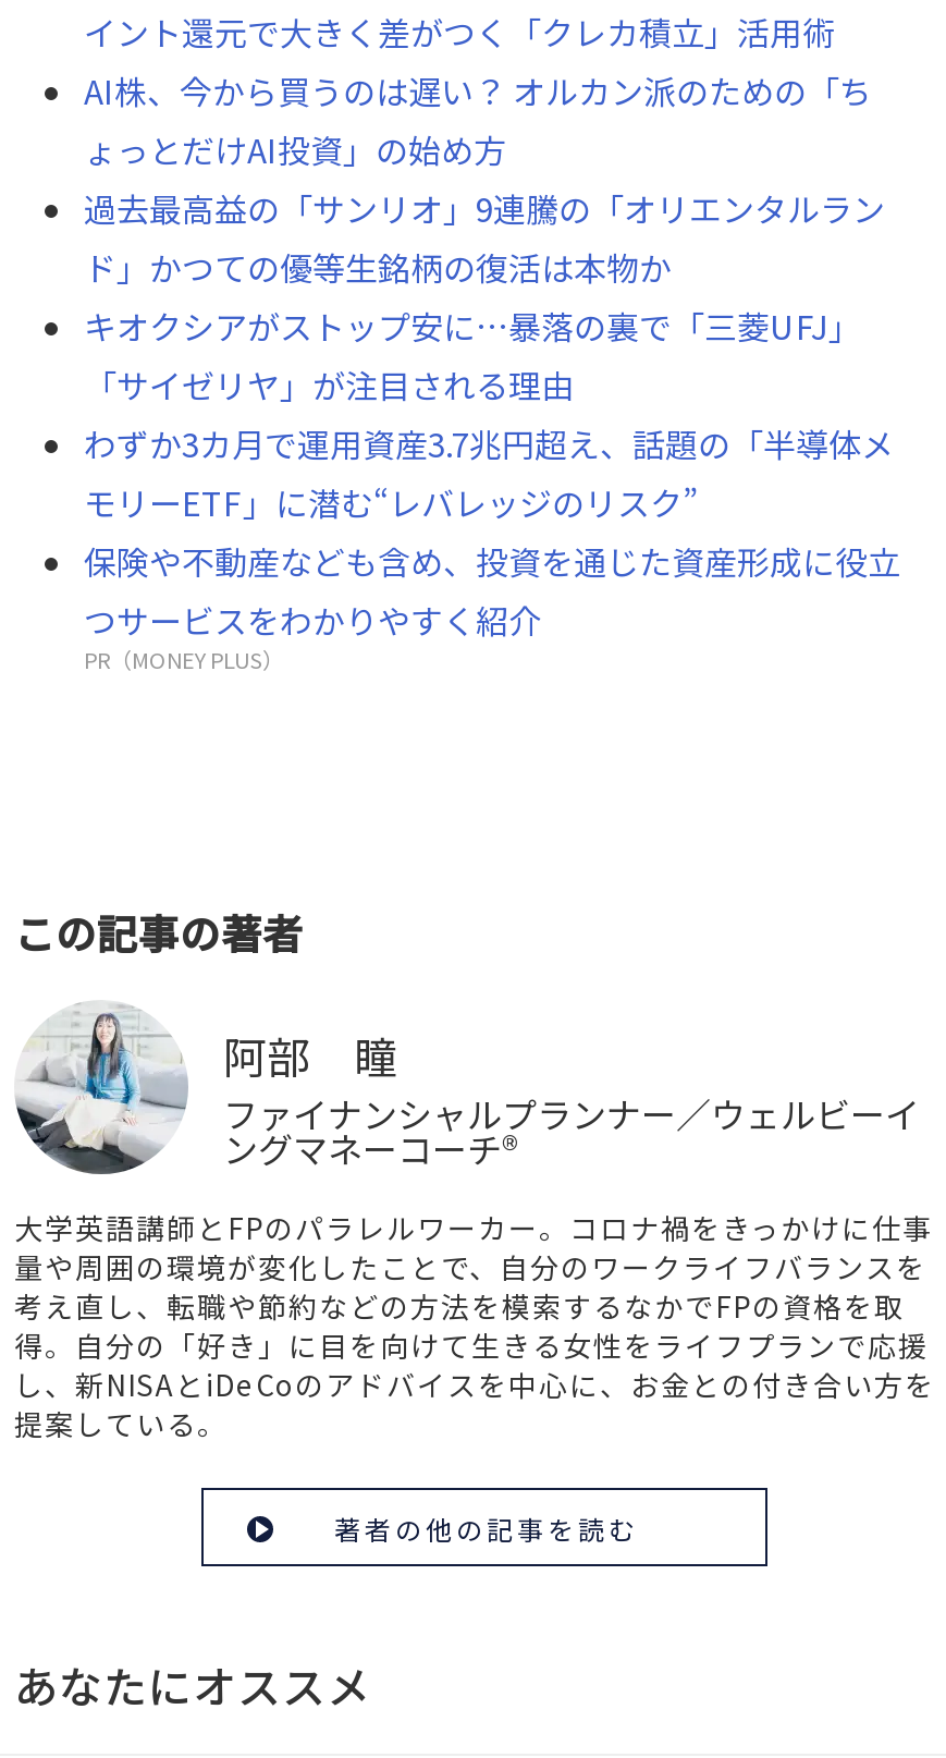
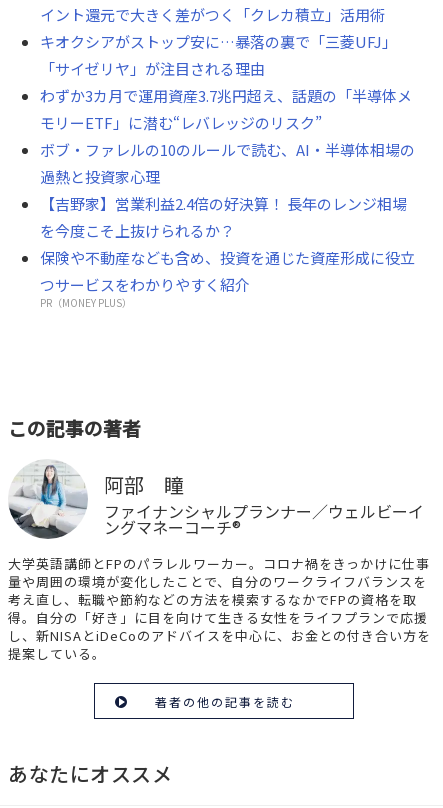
[84,67,885,289] AI株、今から買うのは遅い？ オルカン派のための「ち | ょっとだけAI投資」の始め方 | 過去最高益の「サンリオ」9連騰の「オリエンタルラン | ド」かつての優等生銘柄の復活は本物か -> none
moved [84,302,894,524] -> [40,31,412,133]: キオクシアがストップ安に…暴落の裏で「三菱UFJ」 | 「サイゼリヤ」が注目される理由 | わずか3カ月で運用資産3.7兆円超え、話題の「半導体メ | モリーETF」に潜む“レバレッジのリスク”
none -> [40,139,415,241] ボブ・ファレルの10のルールで読む、AI・半導体相場の | 過熱と投資家心理 | 【吉野家】営業利益2.4倍の好決算！ 長年のレンジ相場 | を今度こそ上抜けられるか？

